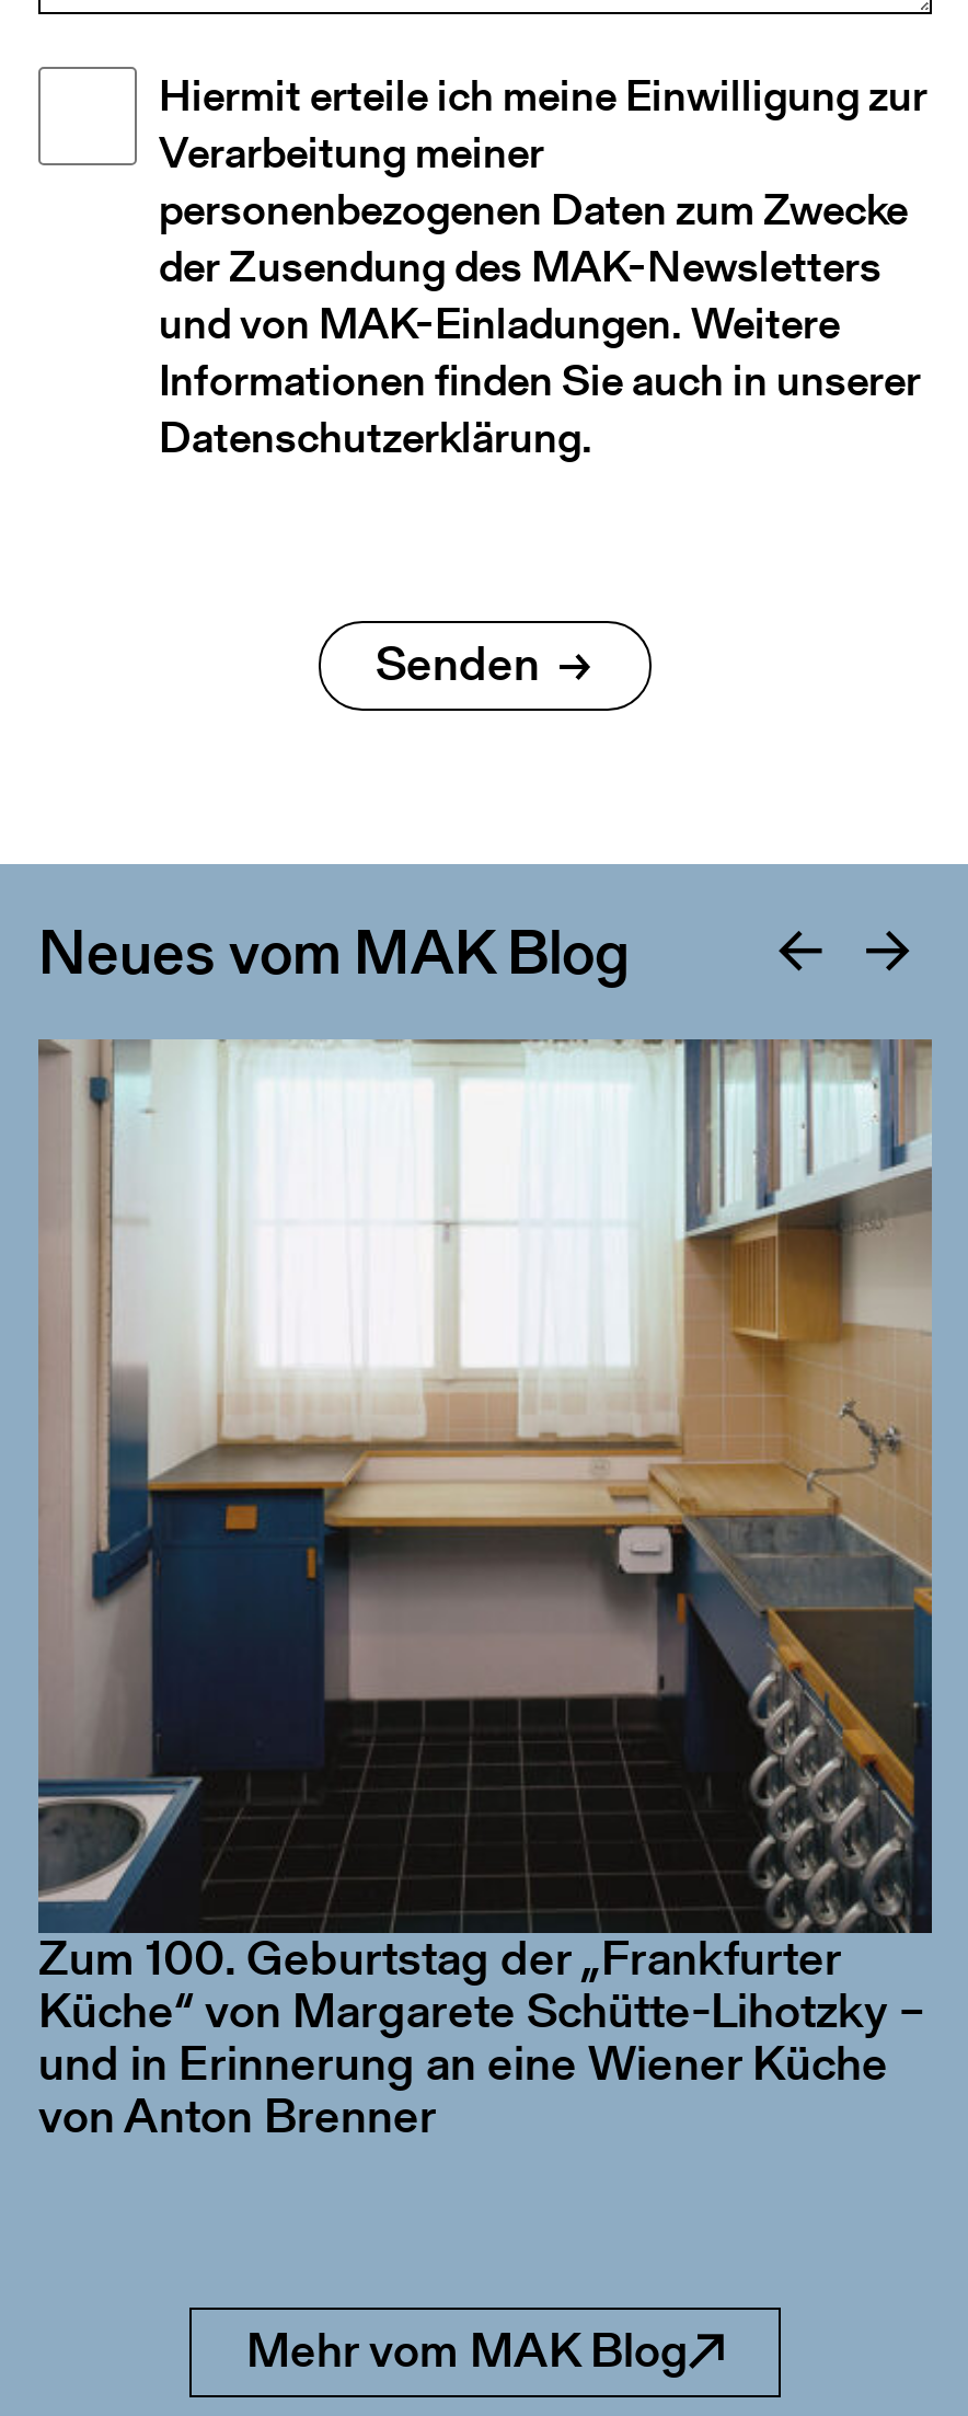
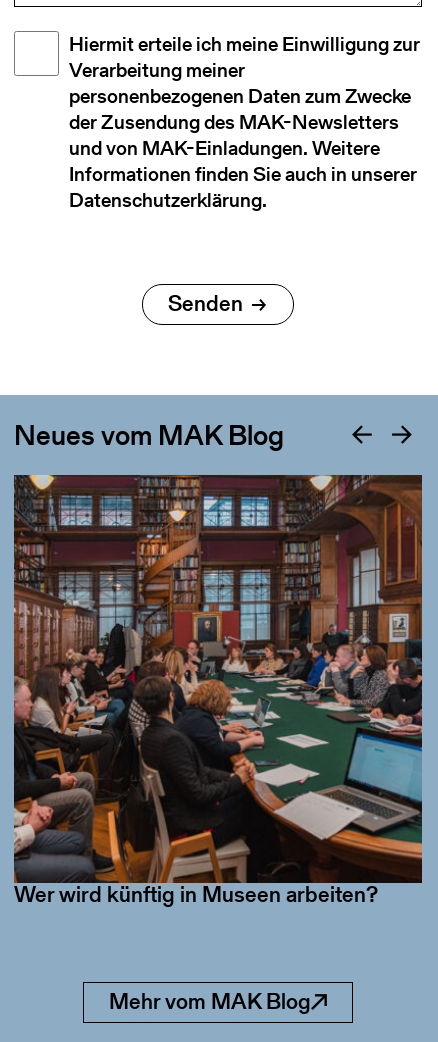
[38,1039,934,1933] [image] -> [13,474,423,824] [image]
[38,1924,925,2150] Zum 100. Geburtstag der „Frankfurter | Küche“ von Margarete Schütte-Lihotzky – | und in Erinnerung an eine Wiener Küche | von Anton Brenner -> [14,879,378,910] Wer wird künftig in Museen arbeiten?

